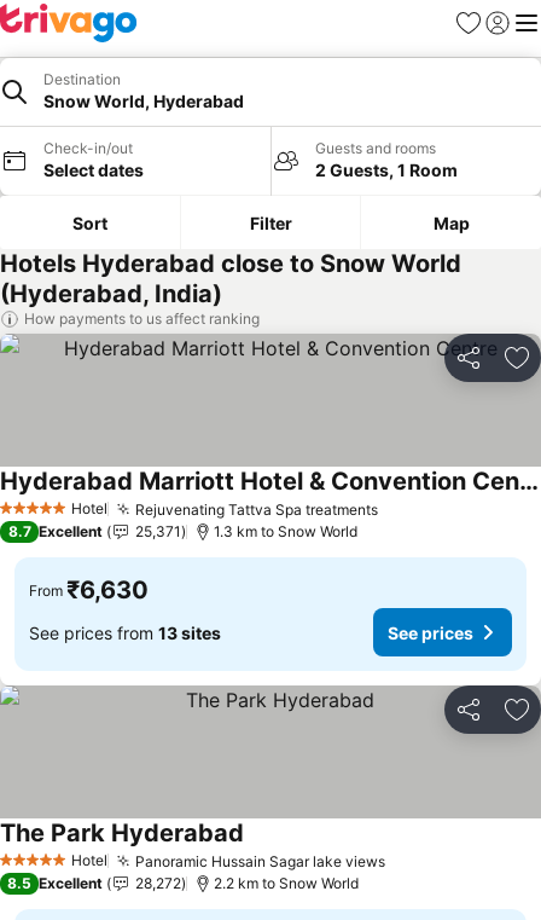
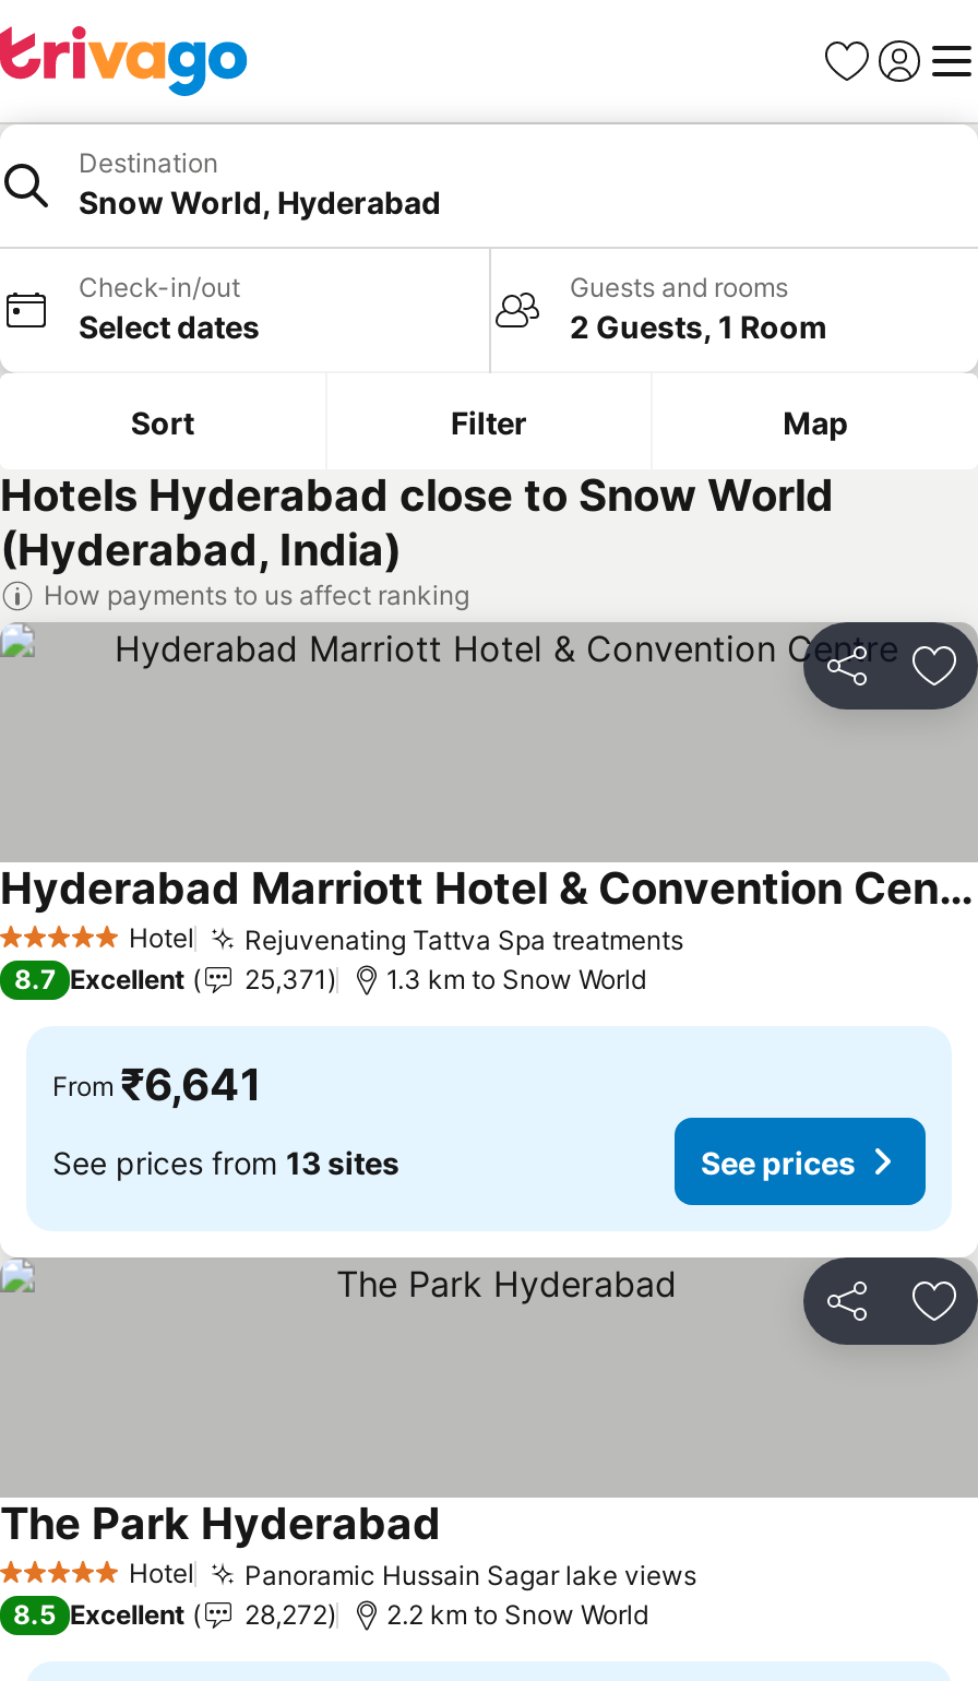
[29,575,149,604] From ₹6,630 -> [52,1059,262,1111] From ₹6,641

